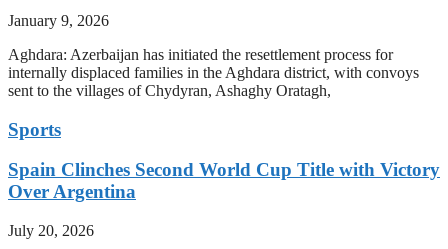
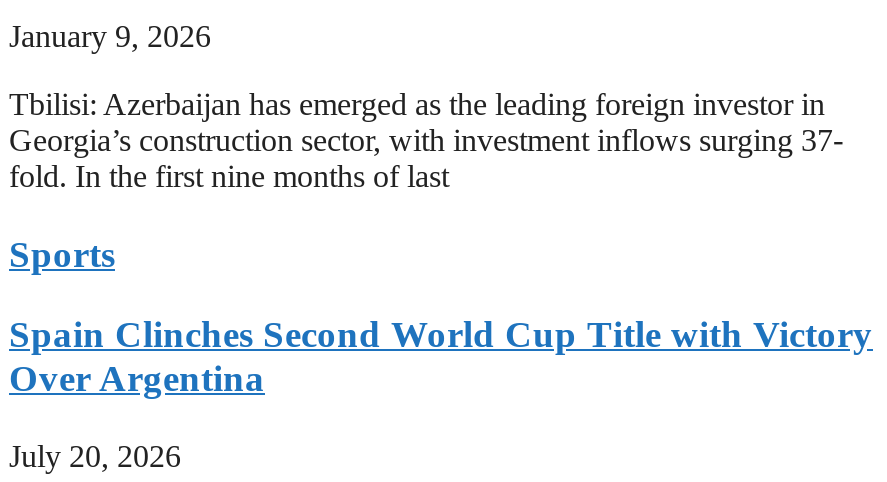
[8,46,419,99] Aghdara: Azerbaijan has initiated the resettlement process for | internally displaced families in the Aghdara district, with convoys | sent to the villages of Chydyran, Ashaghy Oratagh, -> [9,87,843,193] Tbilisi: Azerbaijan has emerged as the leading foreign investor in | Georgia’s construction sector, with investment inflows surging 37- | fold. In the first nine months of last

